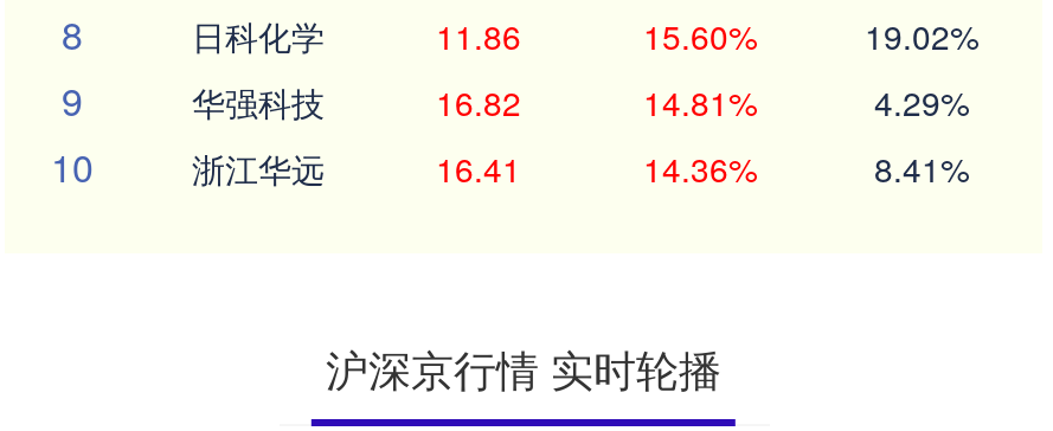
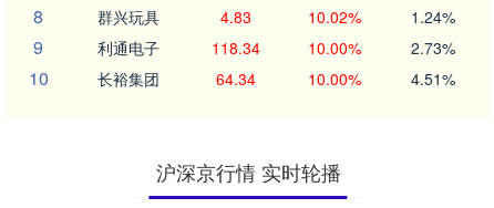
[192,11,978,59] 日科化学 | 11.86 | 15.60% | 19.02% -> [97,5,455,27] 群兴玩具 | 4.83 | 10.02% | 1.24%
[192,78,969,125] 华强科技 | 16.82 | 14.81% | 4.29% -> [97,36,455,58] 利通电子 | 118.34 | 10.00% | 2.73%
[192,144,969,191] 浙江华远 | 16.41 | 14.36% | 8.41% -> [97,67,455,89] 长裕集团 | 64.34 | 10.00% | 4.51%

